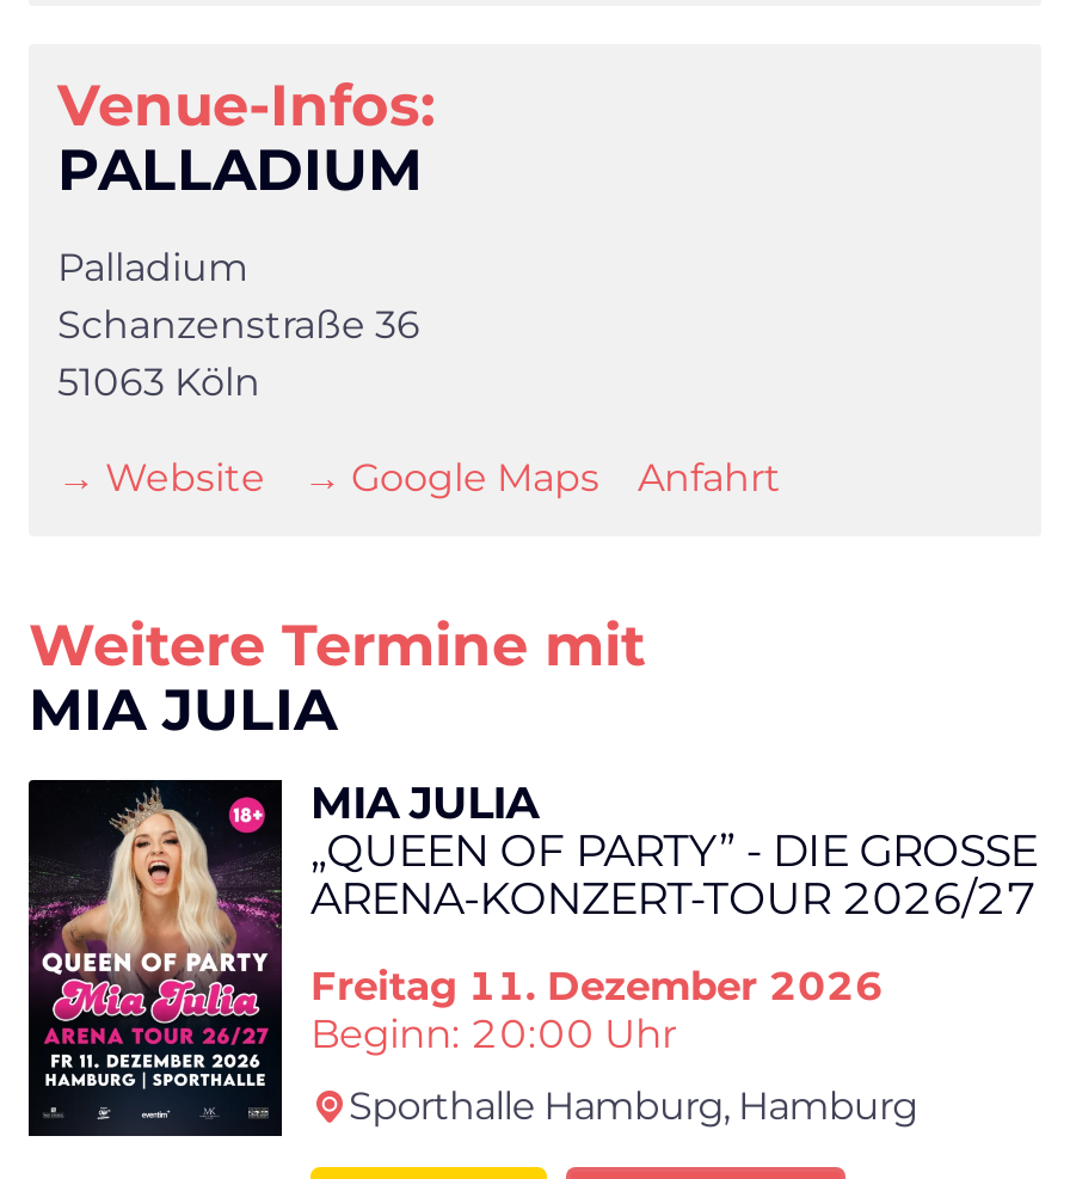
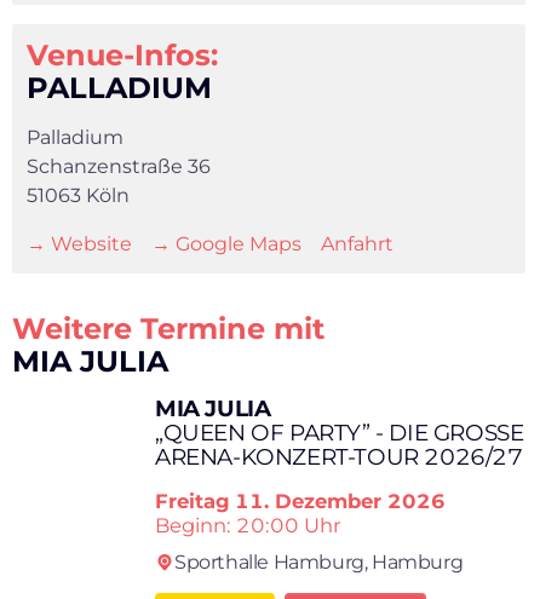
[26,778,284,1138] [image] -> none

